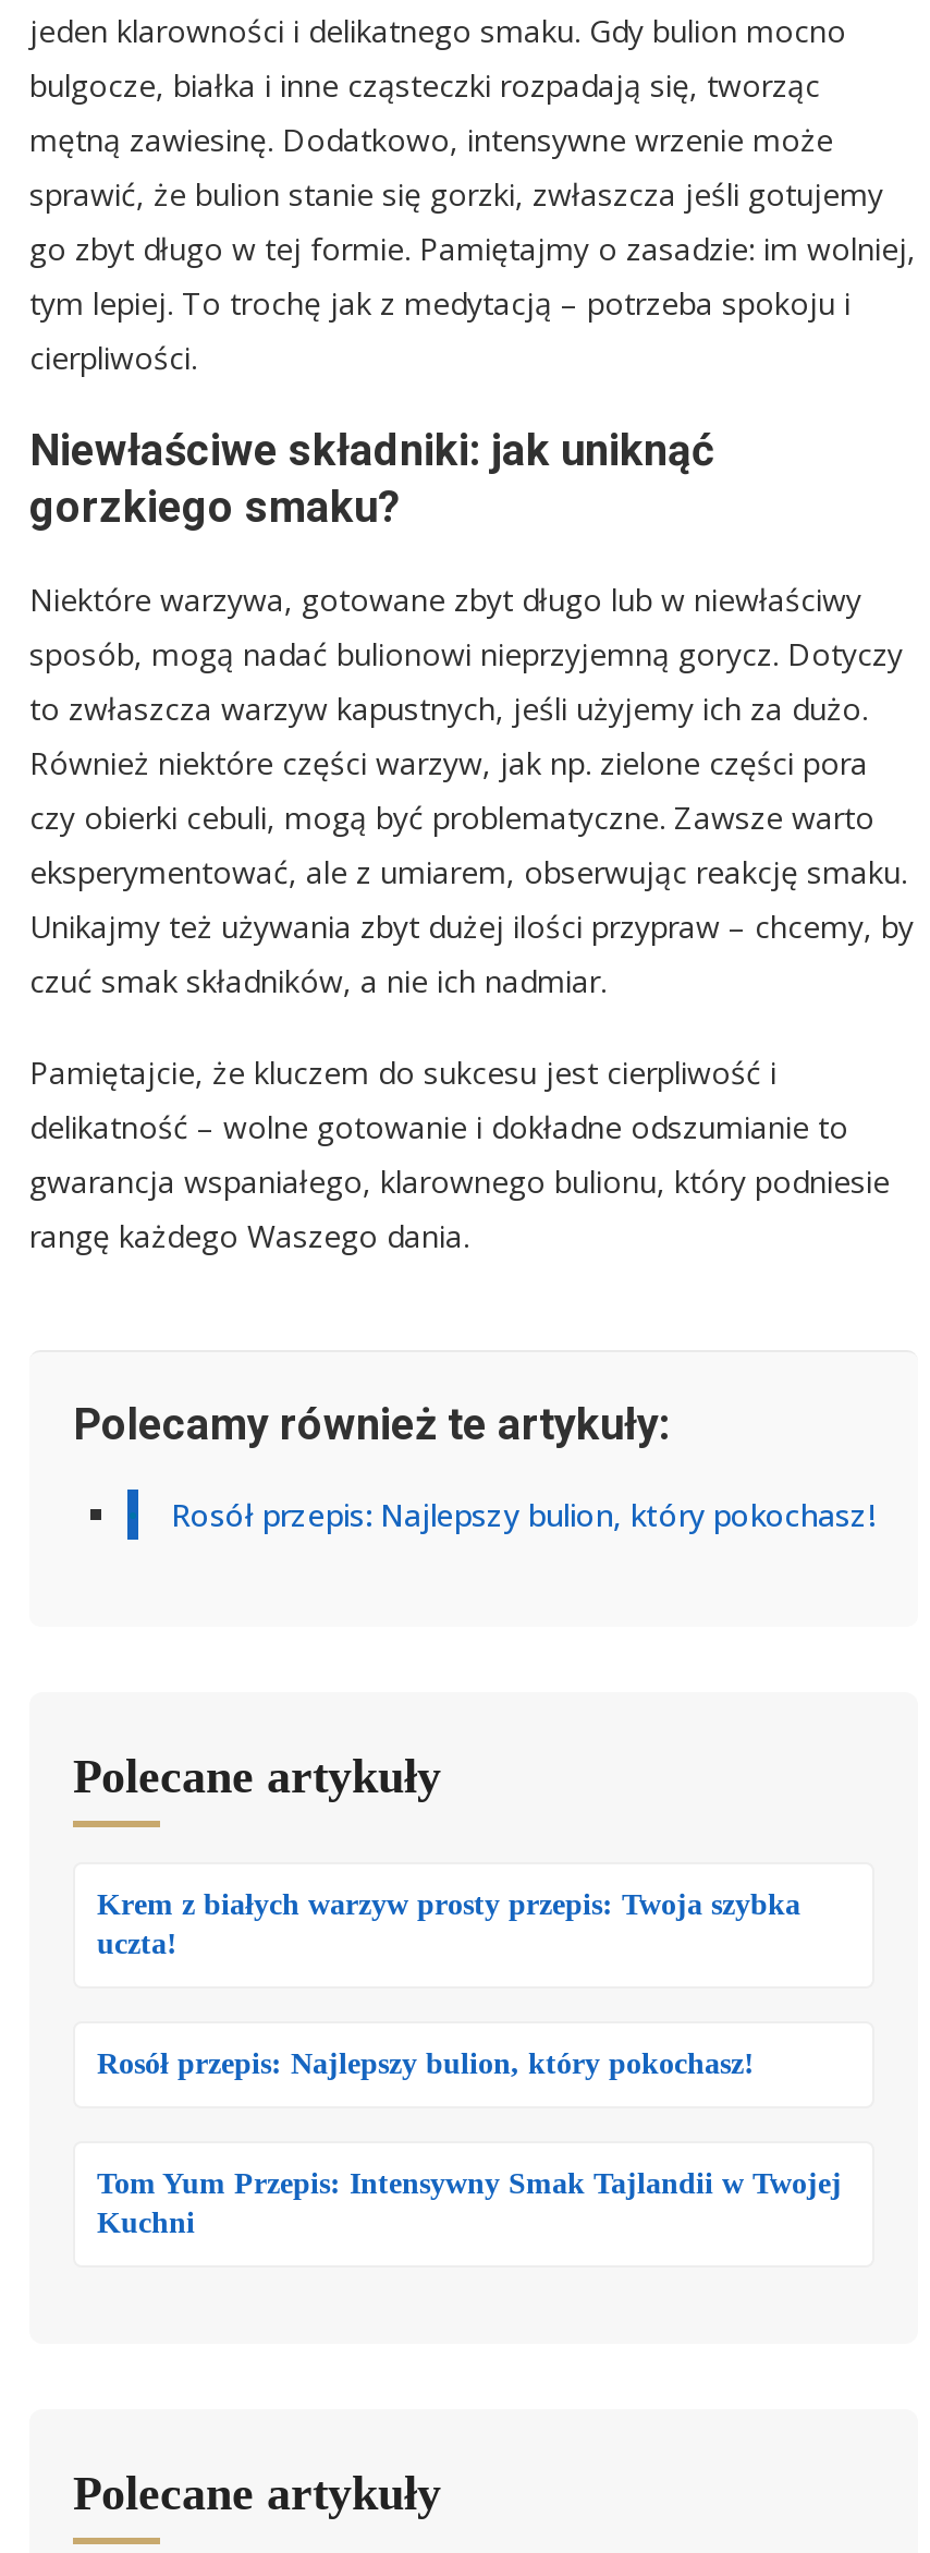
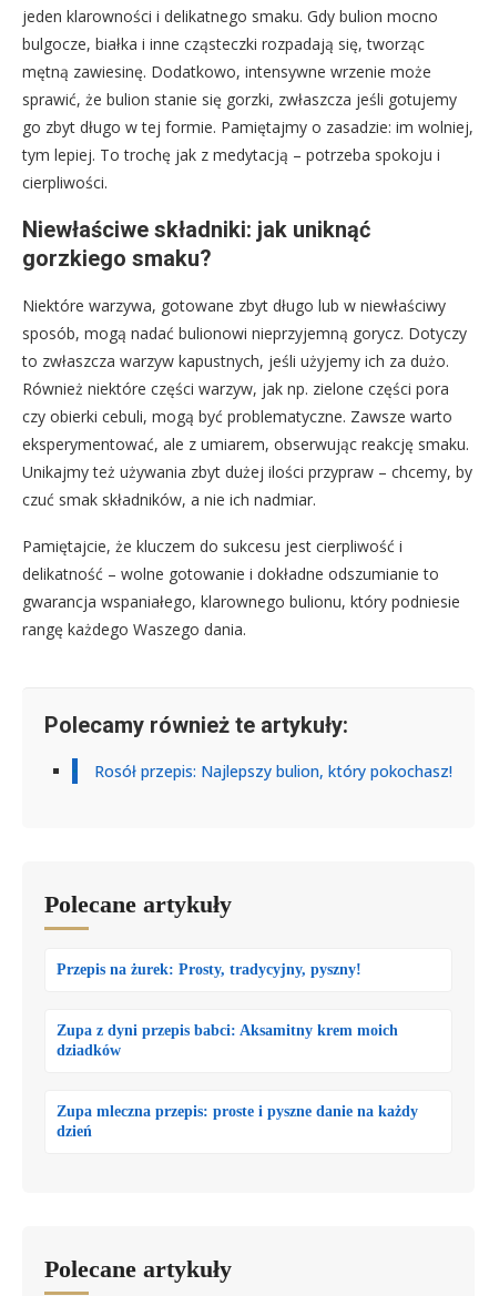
[97,1888,800,1960] Krem z białych warzyw prosty przepis: Twoja szybka | uczta! -> [57,961,361,978] Przepis na żurek: Prosty, tradycyjny, pyszny!
[97,2047,755,2080] Rosół przepis: Najlepszy bulion, który pokochasz! -> [57,1022,398,1059] Zupa z dyni przepis babci: Aksamitny krem moich | dziadków
[97,2167,842,2239] Tom Yum Przepis: Intensywny Smak Tajlandii w Twojej | Kuchni -> [57,1103,418,1140] Zupa mleczna przepis: proste i pyszne danie na każdy | dzień

